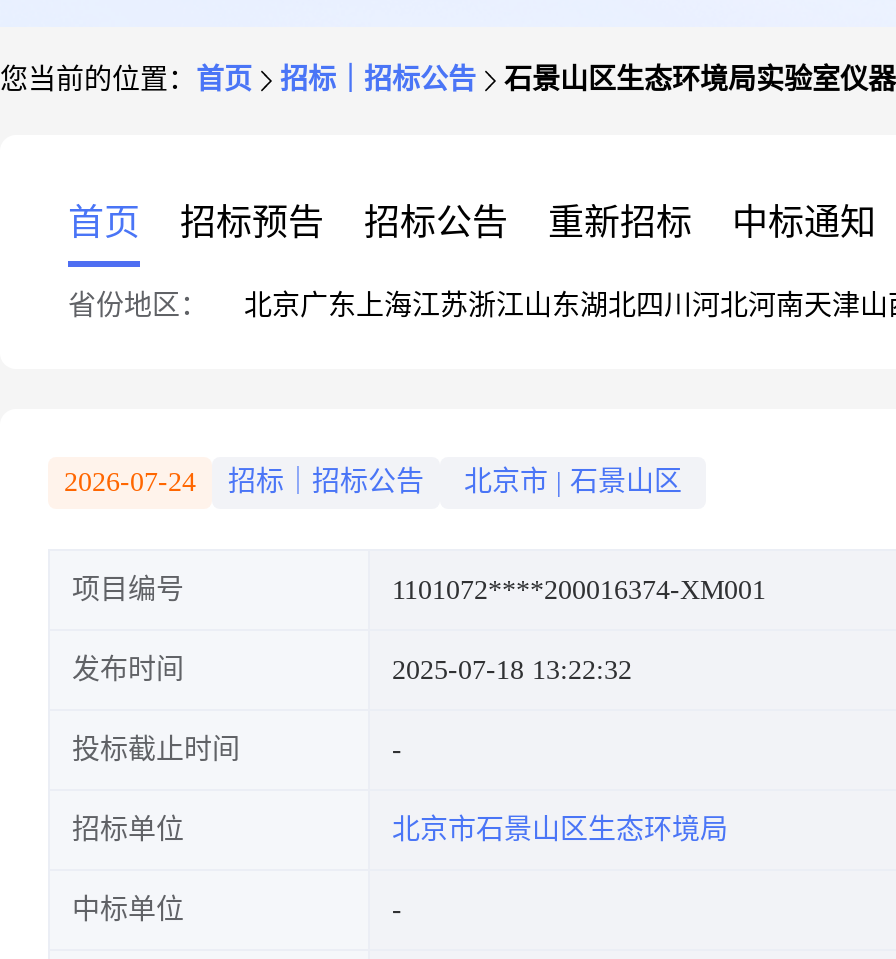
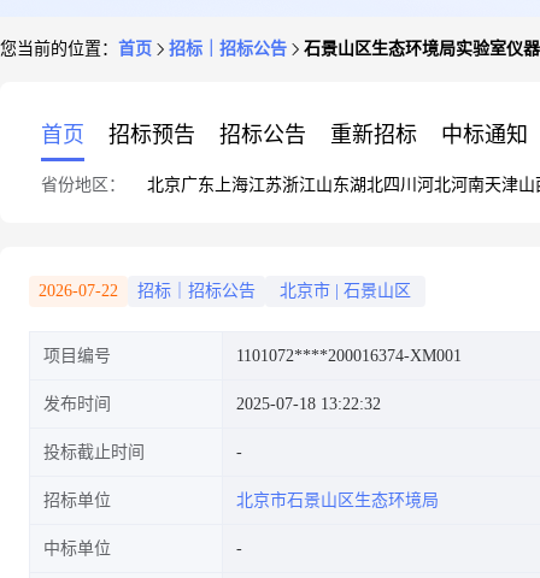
[64,467,196,497] 2026-07-24 -> [39,282,118,300] 2026-07-22

